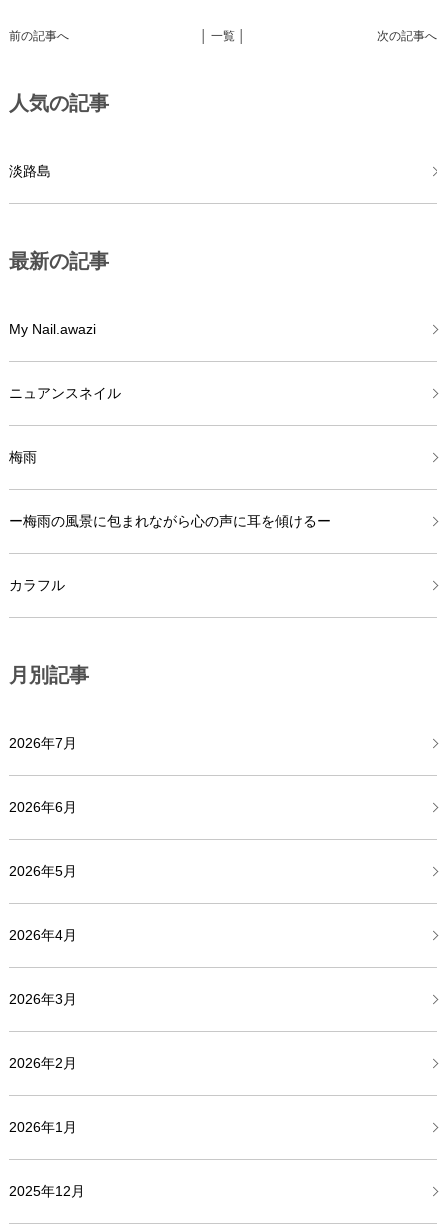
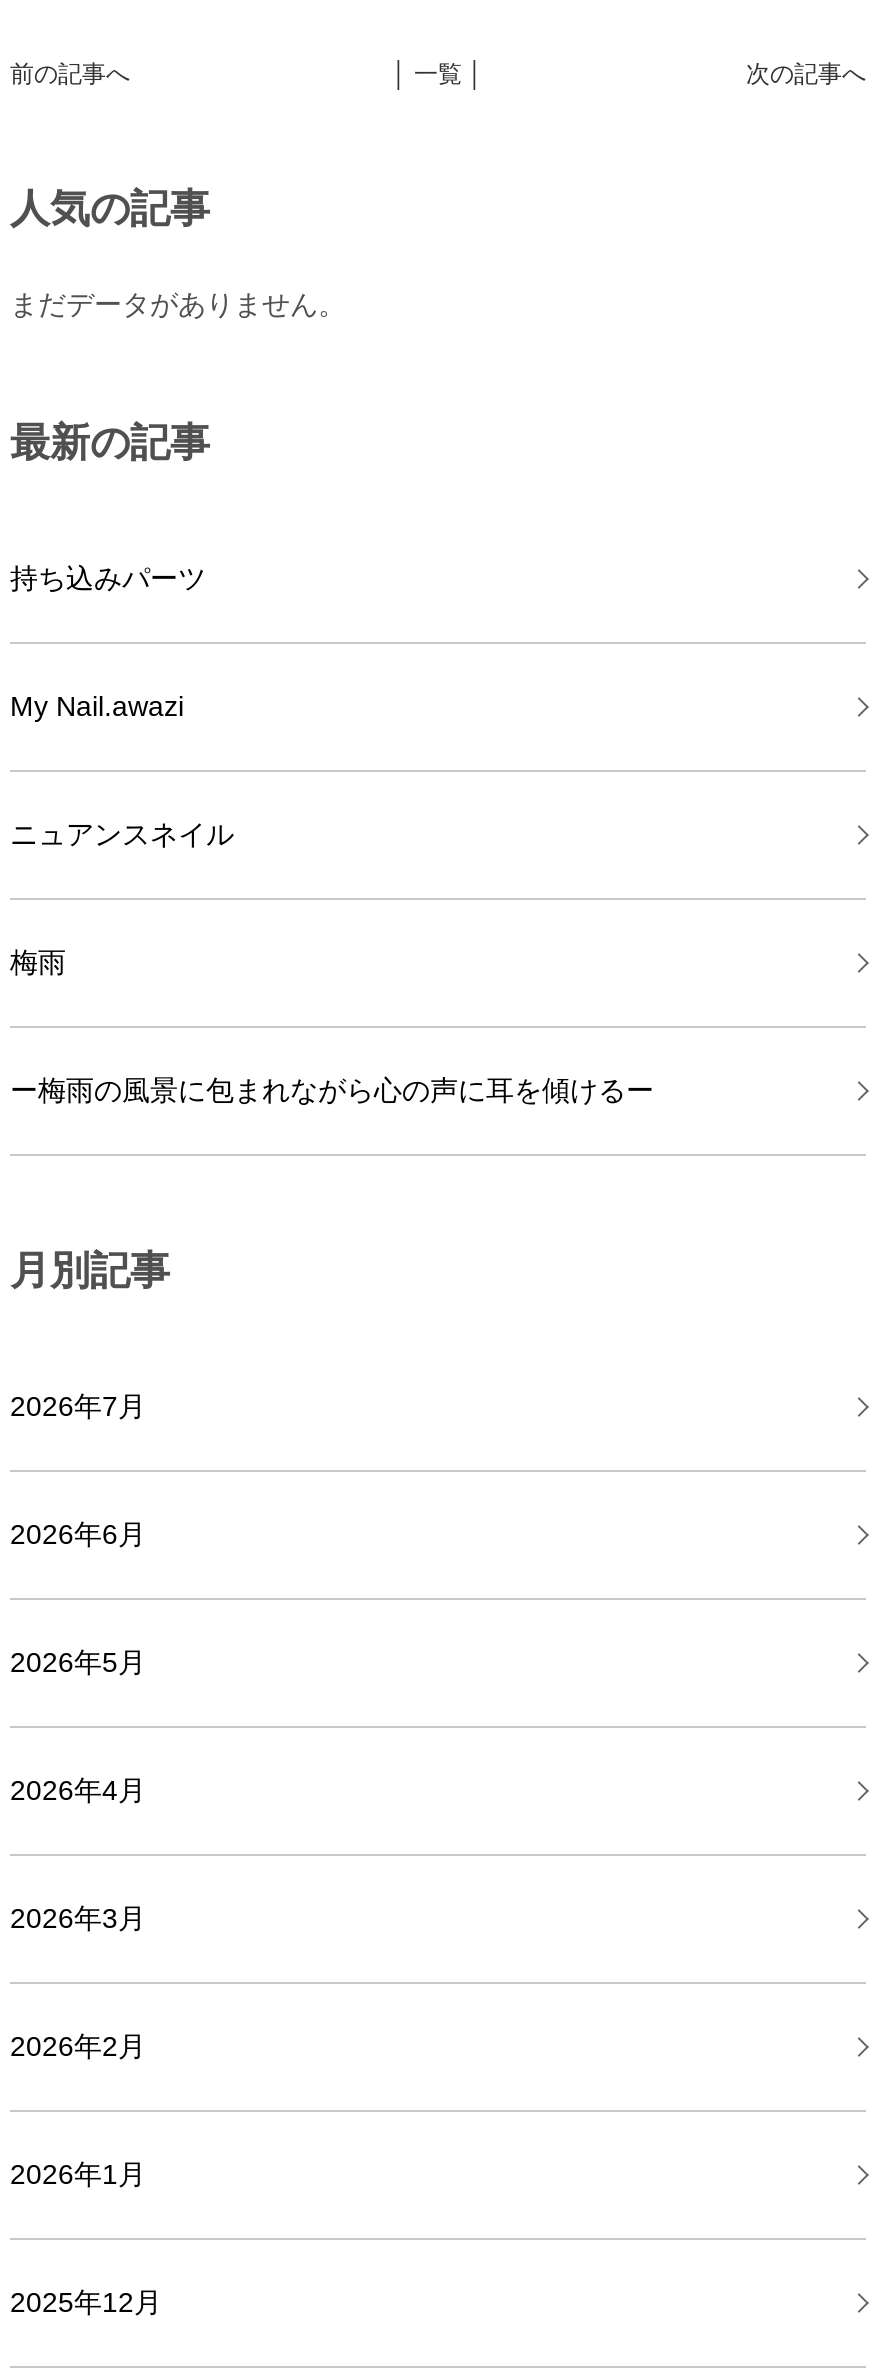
[9,163,51,179] 淡路島 -> [10,287,346,319] まだデータがありません。
none -> [10,561,206,593] 持ち込みパーツ
moved [9,321,331,529] -> [10,689,654,1105]: My Nail.awazi | ニュアンスネイル | 梅雨 | ー梅雨の風景に包まれながら心の声に耳を傾けるー
[9,577,65,593] カラフル -> none

